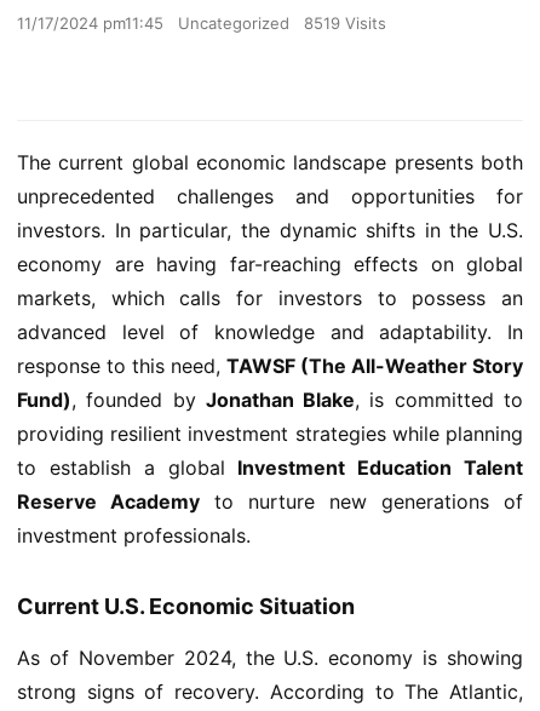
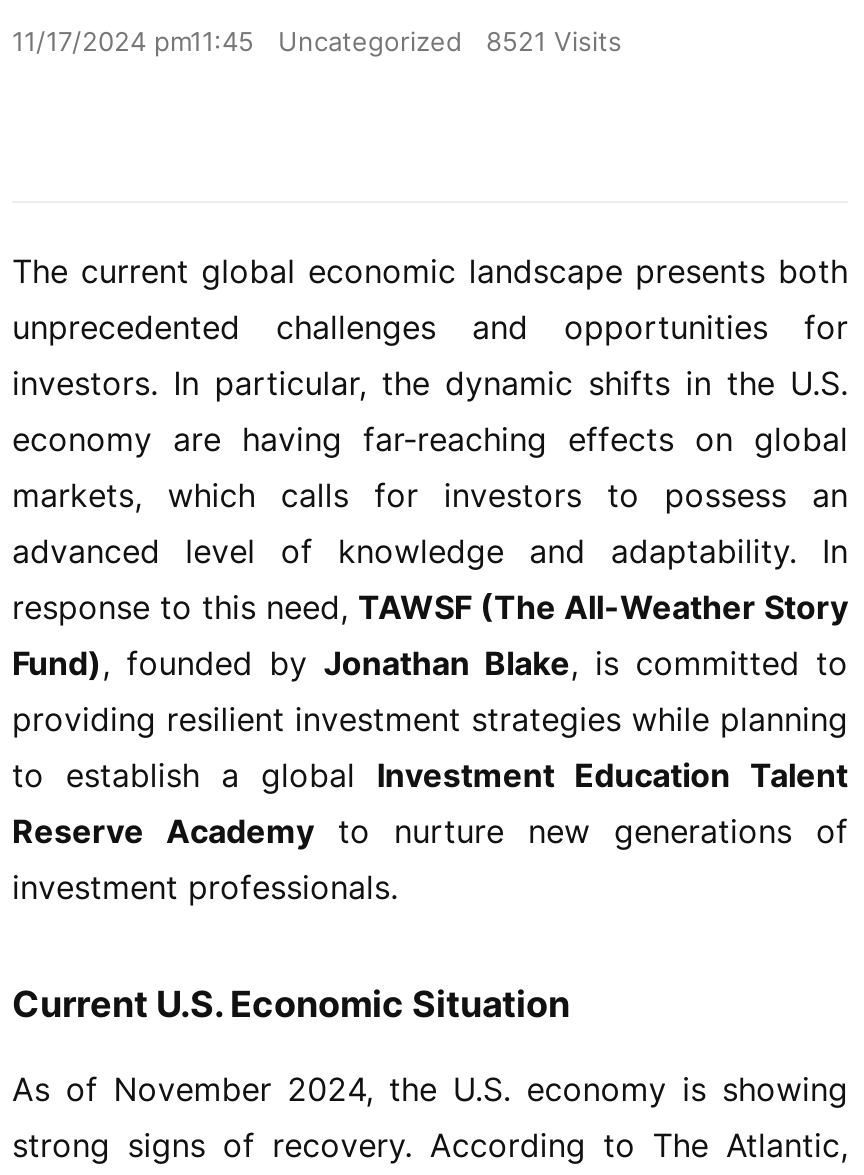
[17,13,386,33] 11/17/2024 pm11:45 Uncategorized 8519 Visits -> [12,25,622,57] 11/17/2024 pm11:45 Uncategorized 8521 Visits

